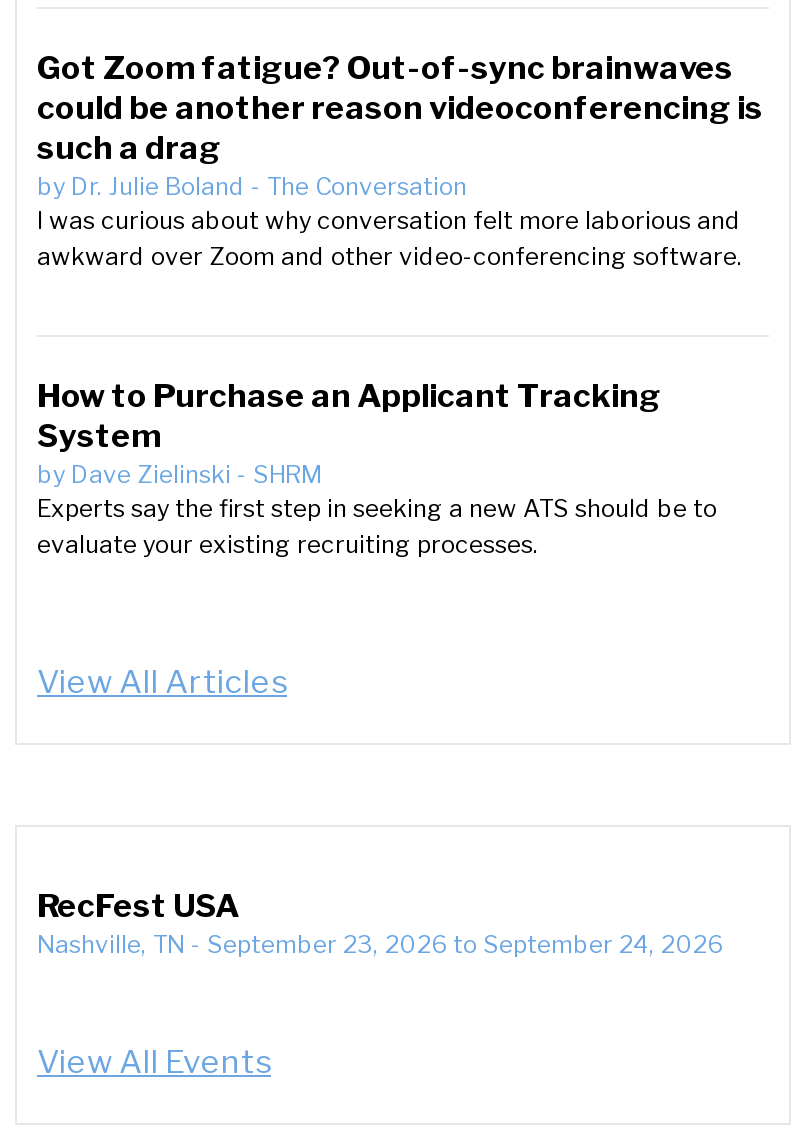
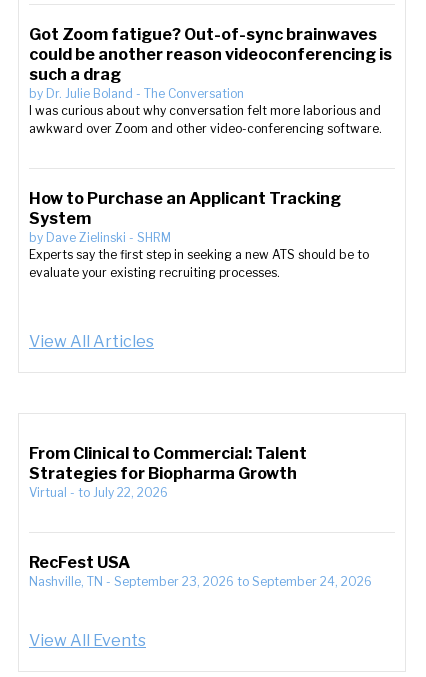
none -> [29,444,307,500] From Clinical to Commercial: Talent | Strategies for Biopharma Growth | Virtual - to July 22, 2026

